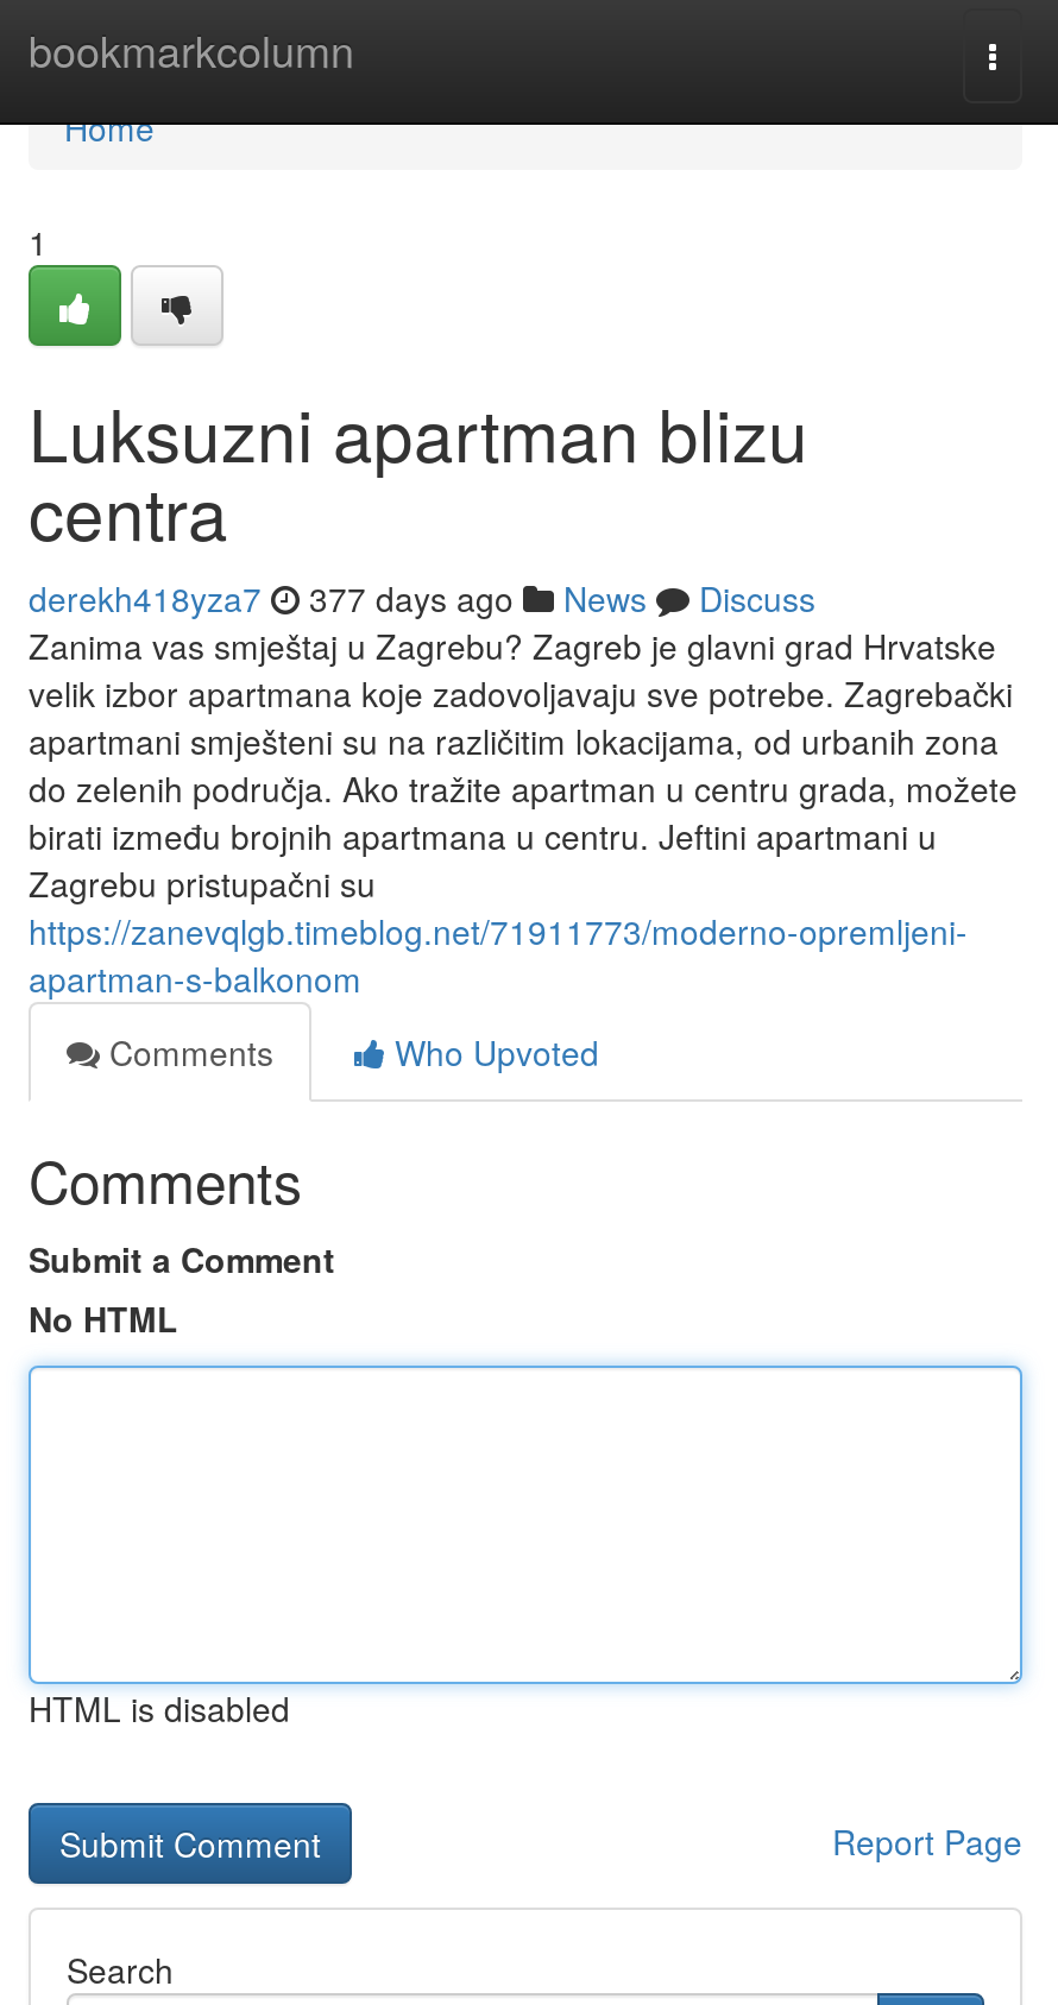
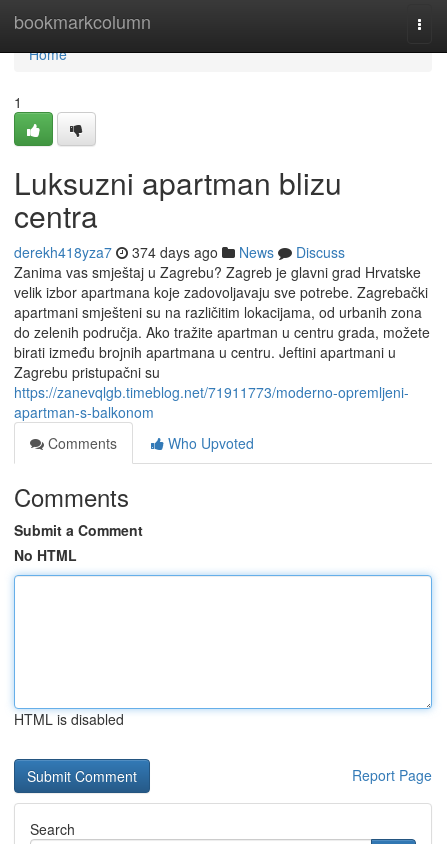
[29,574,815,622] derekh418yza7 377 days ago News Discuss -> [14,242,345,262] derekh418yza7 374 days ago News Discuss

